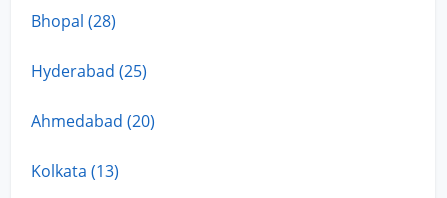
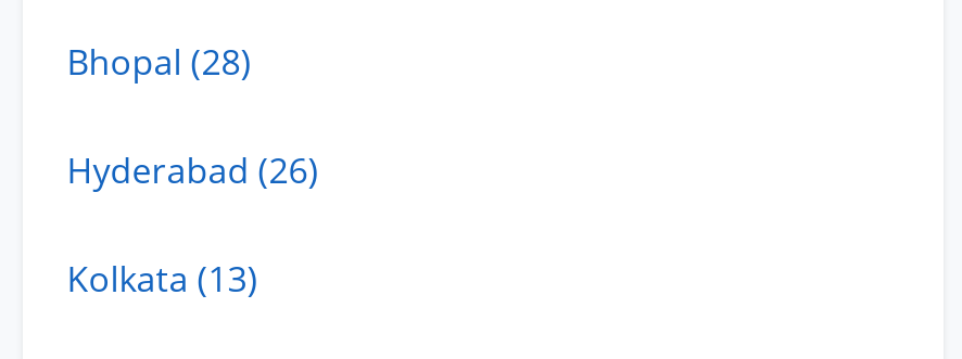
[31,60,155,132] Hyderabad (25) | Ahmedabad (20) -> [67,147,319,194] Hyderabad (26)

